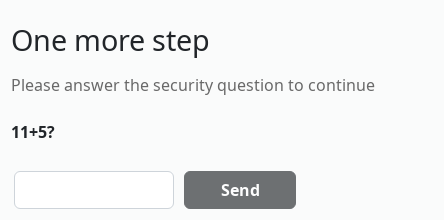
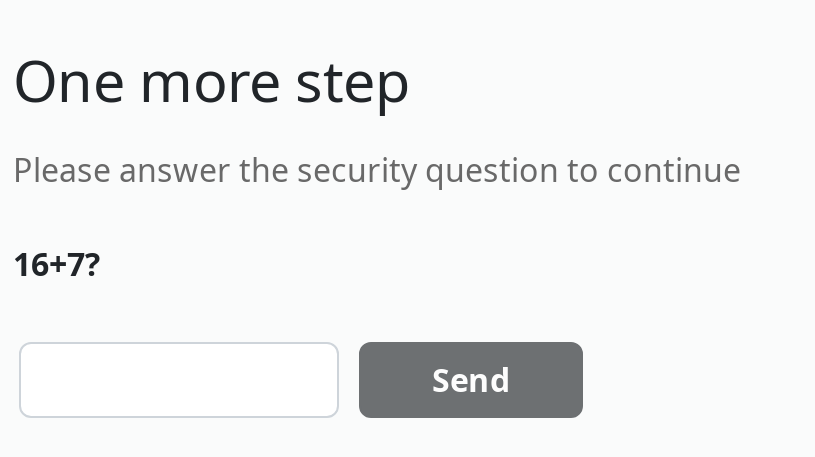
[11,121,55,143] 11+5? -> [13,242,101,286] 16+7?

